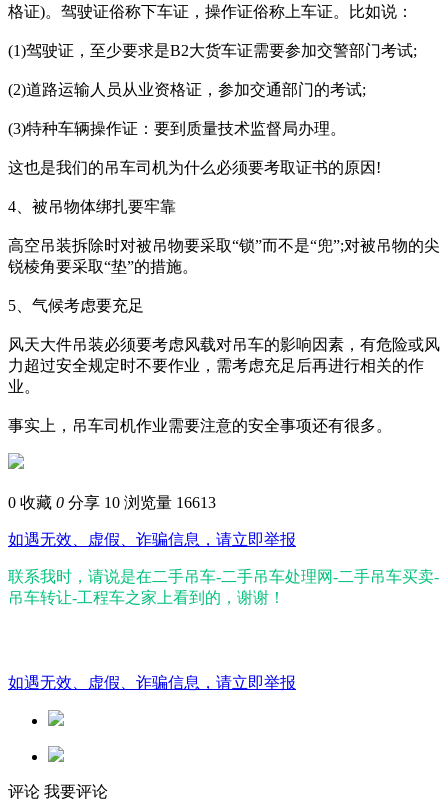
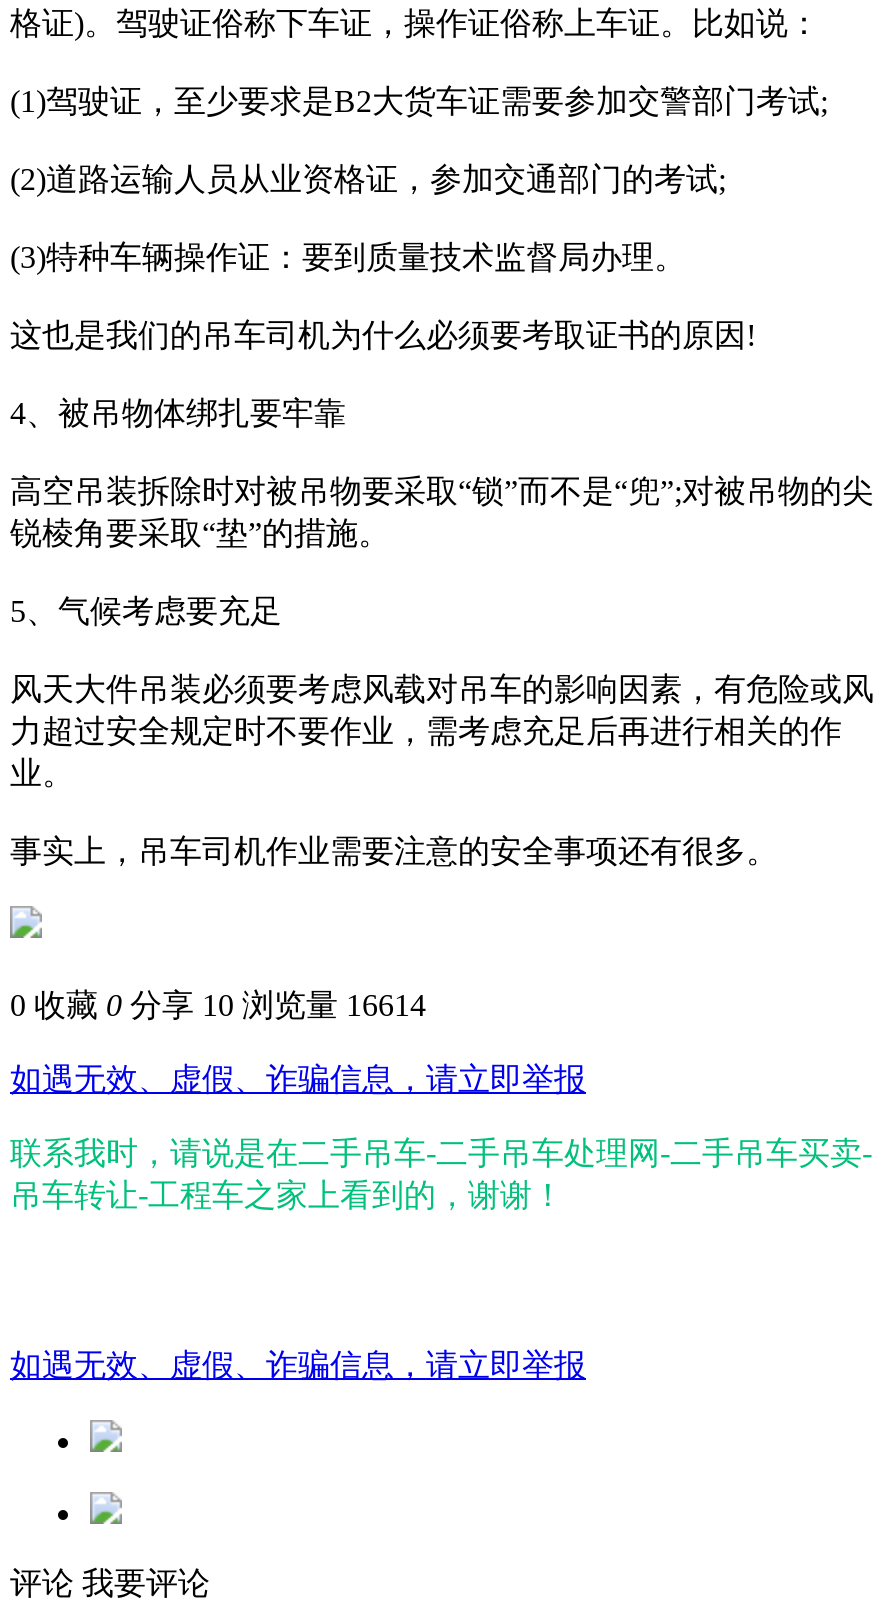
[8,494,216,511] 0 收藏0 分享 10 浏览量 16613 -> [10,988,426,1022] 0 收藏0 分享 10 浏览量 16614

